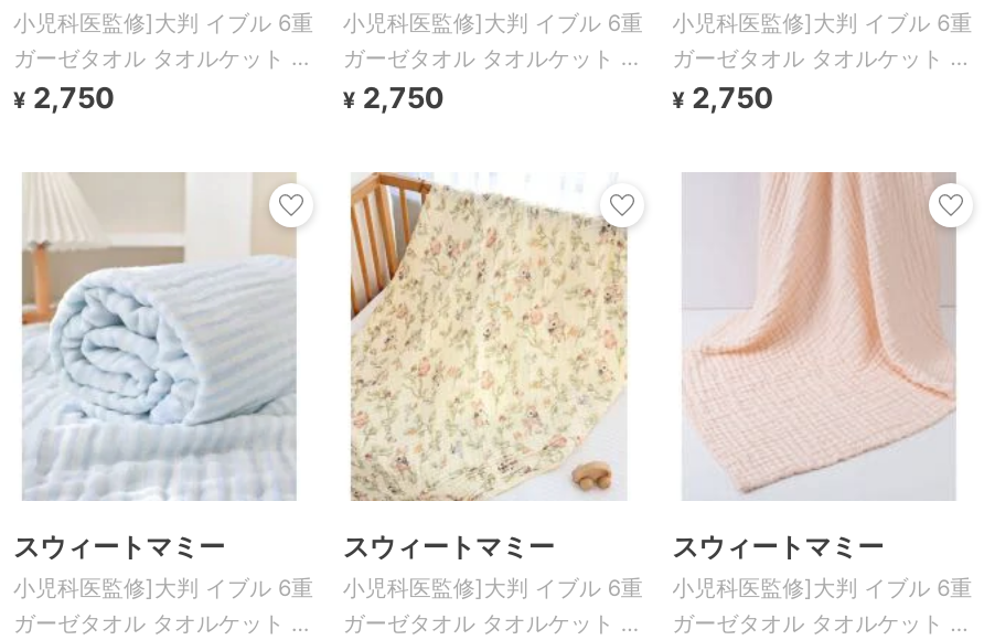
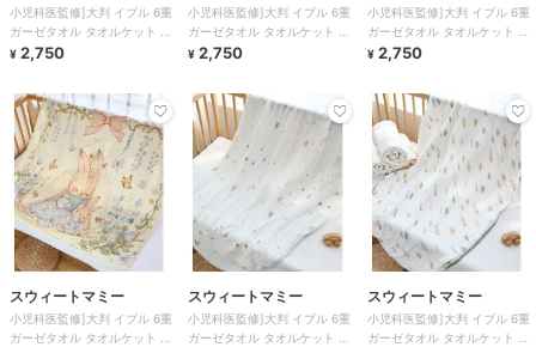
[20,170,298,501] [image] -> [13,93,164,273] [image]
[349,172,629,503] [image] -> [191,92,343,273] [image]
[682,170,958,501] [image] -> [371,92,522,273] [image]

